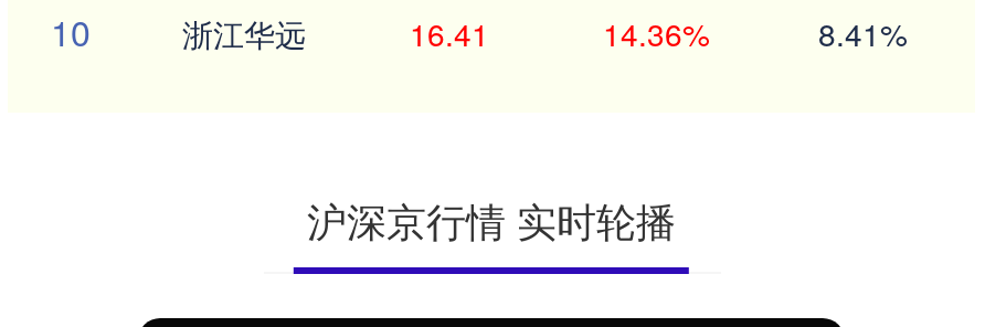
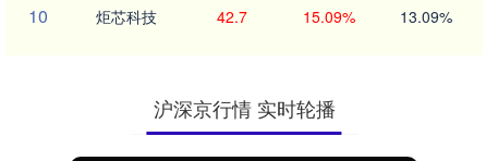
[182,12,907,56] 浙江华远 | 16.41 | 14.36% | 8.41% -> [96,6,452,28] 炬芯科技 | 42.7 | 15.09% | 13.09%

